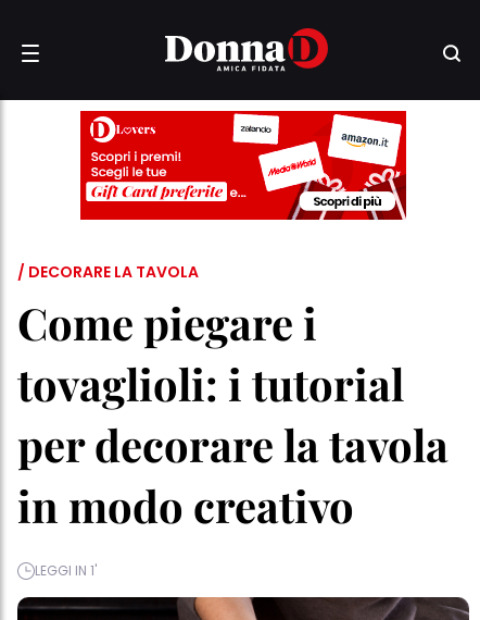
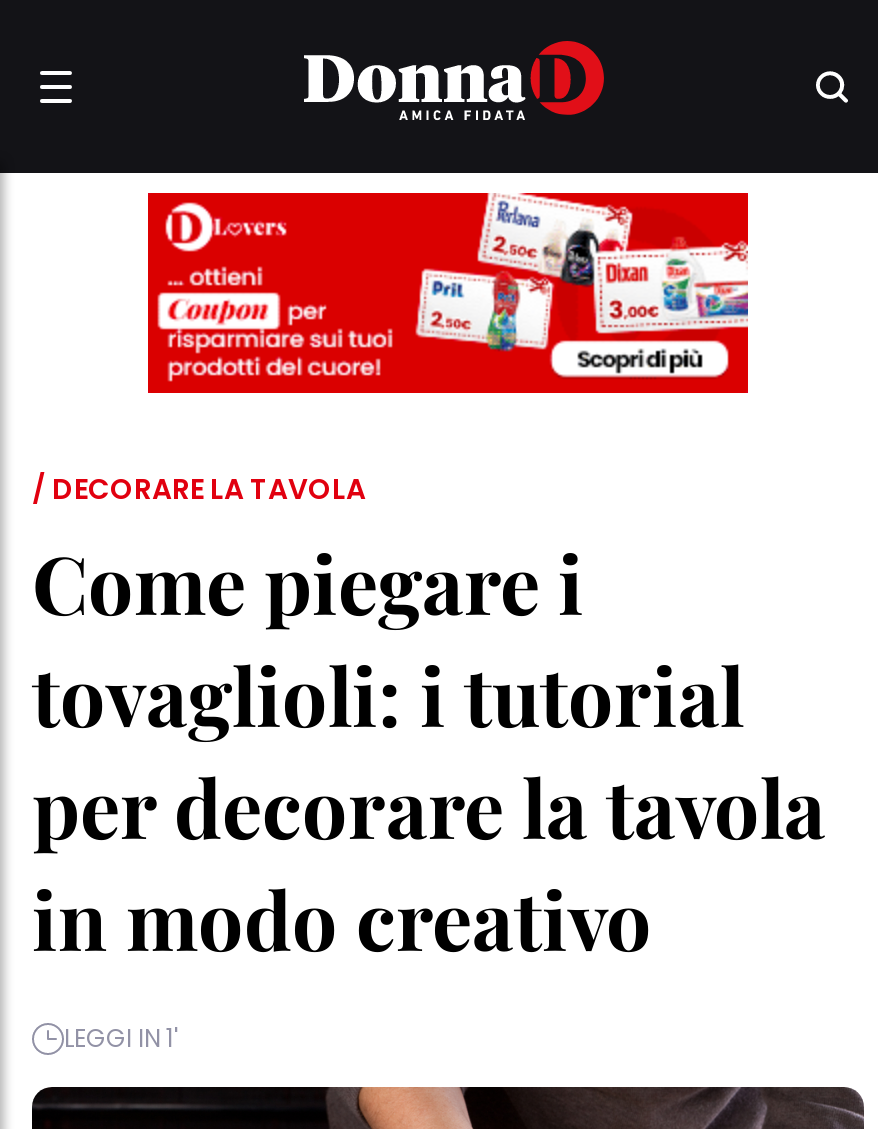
[85,110,407,221] [image] -> [156,193,750,395] [image]

